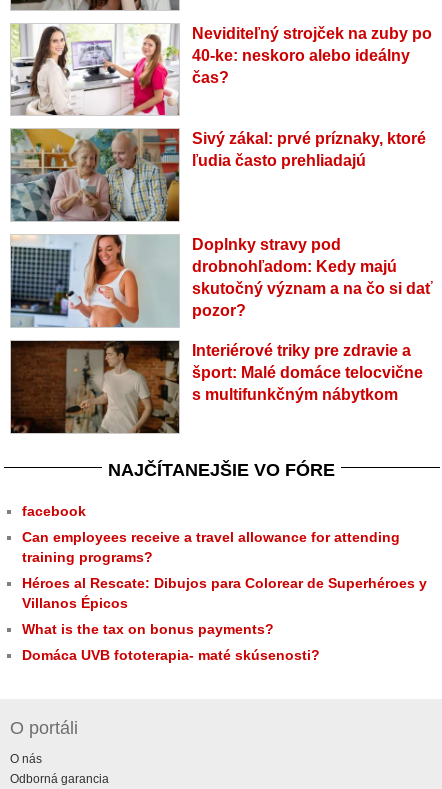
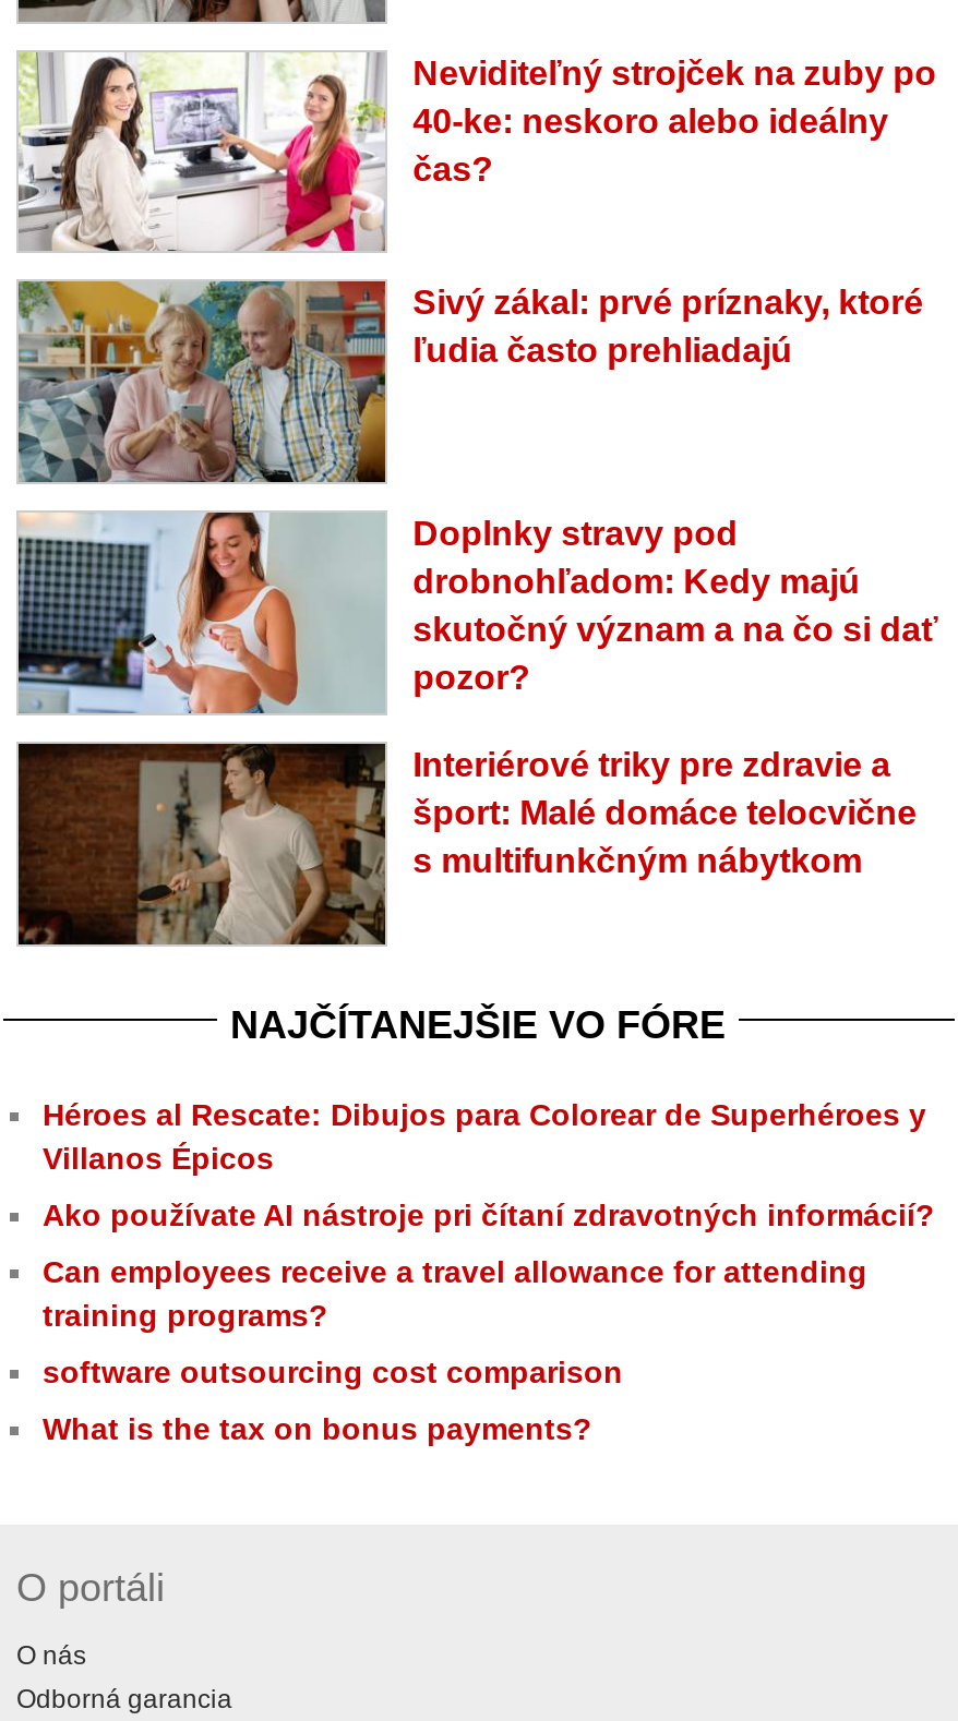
[22,503,86,519] facebook -> [43,1197,935,1232] Ako používate AI nástroje pri čítaní zdravotných informácií?
moved [22,529,400,565] -> [43,1253,867,1332]: Can employees receive a travel allowance for attending | training programs?
none -> [43,1354,623,1389] software outsourcing cost comparison
moved [22,575,427,611] -> [43,1096,926,1175]: Héroes al Rescate: Dibujos para Colorear de Superhéroes y | Villanos Épicos
moved [22,621,274,637] -> [43,1410,592,1445]: What is the tax on bonus payments?
[22,647,320,663] Domáca UVB fototerapia- maté skúsenosti? -> none

